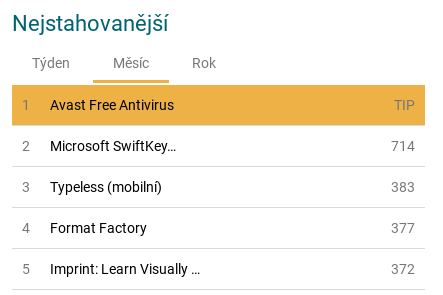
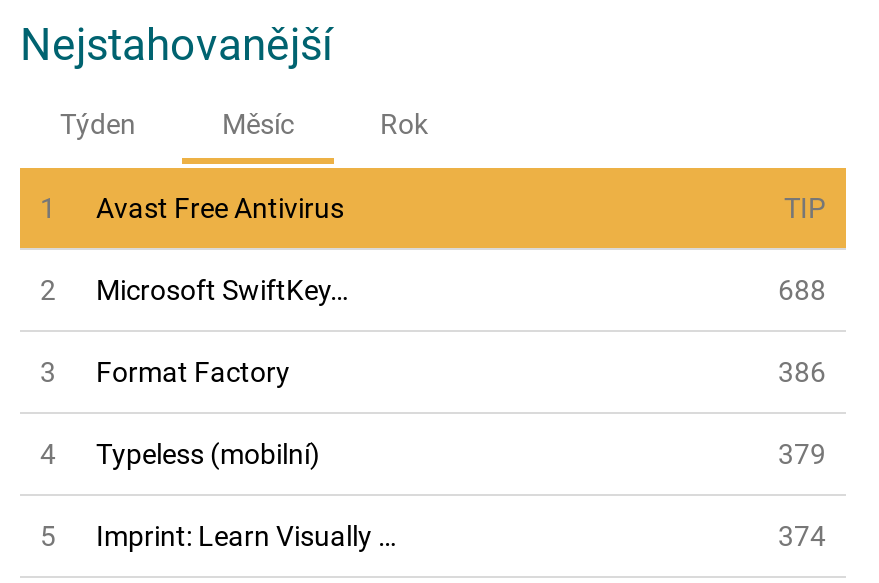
[391,138,415,154] 714 -> [778,275,826,307] 688
moved [50,179,162,195] -> [96,439,320,471]: Typeless (mobilní)
[391,179,415,236] 383 | 377 -> [778,439,826,471] 379
none -> [778,357,826,389] 386
moved [22,220,147,236] -> [40,357,290,471]: 4 | Format Factory
[391,261,415,277] 372 -> [778,521,826,553] 374

